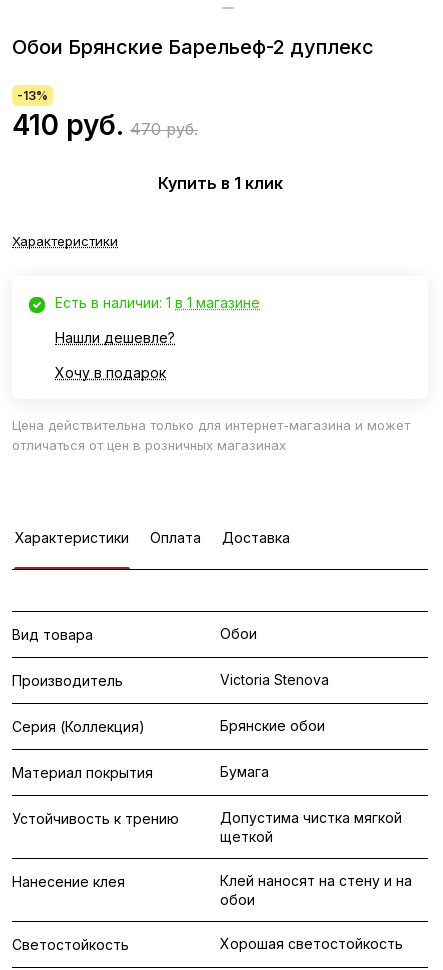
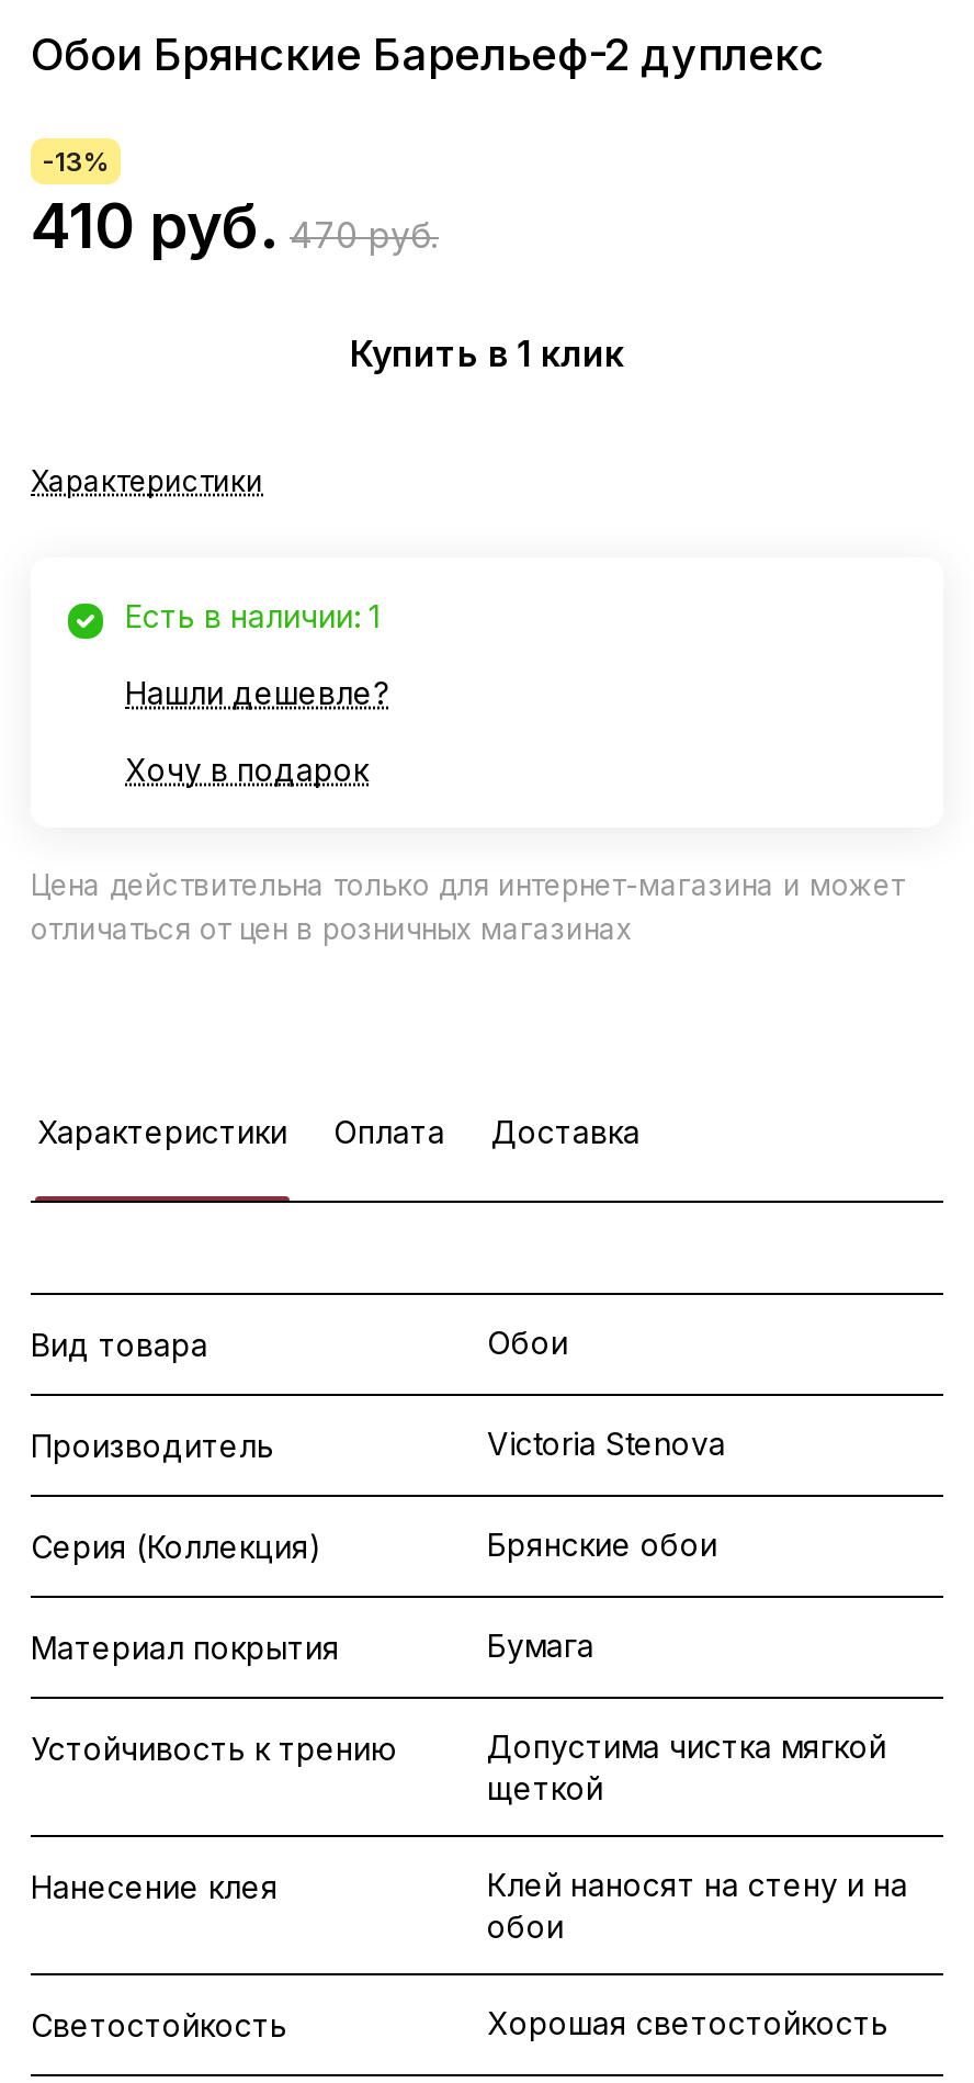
[55,294,260,311] Есть в наличии: 1 в 1 магазине -> [125,598,380,635] Есть в наличии: 1

